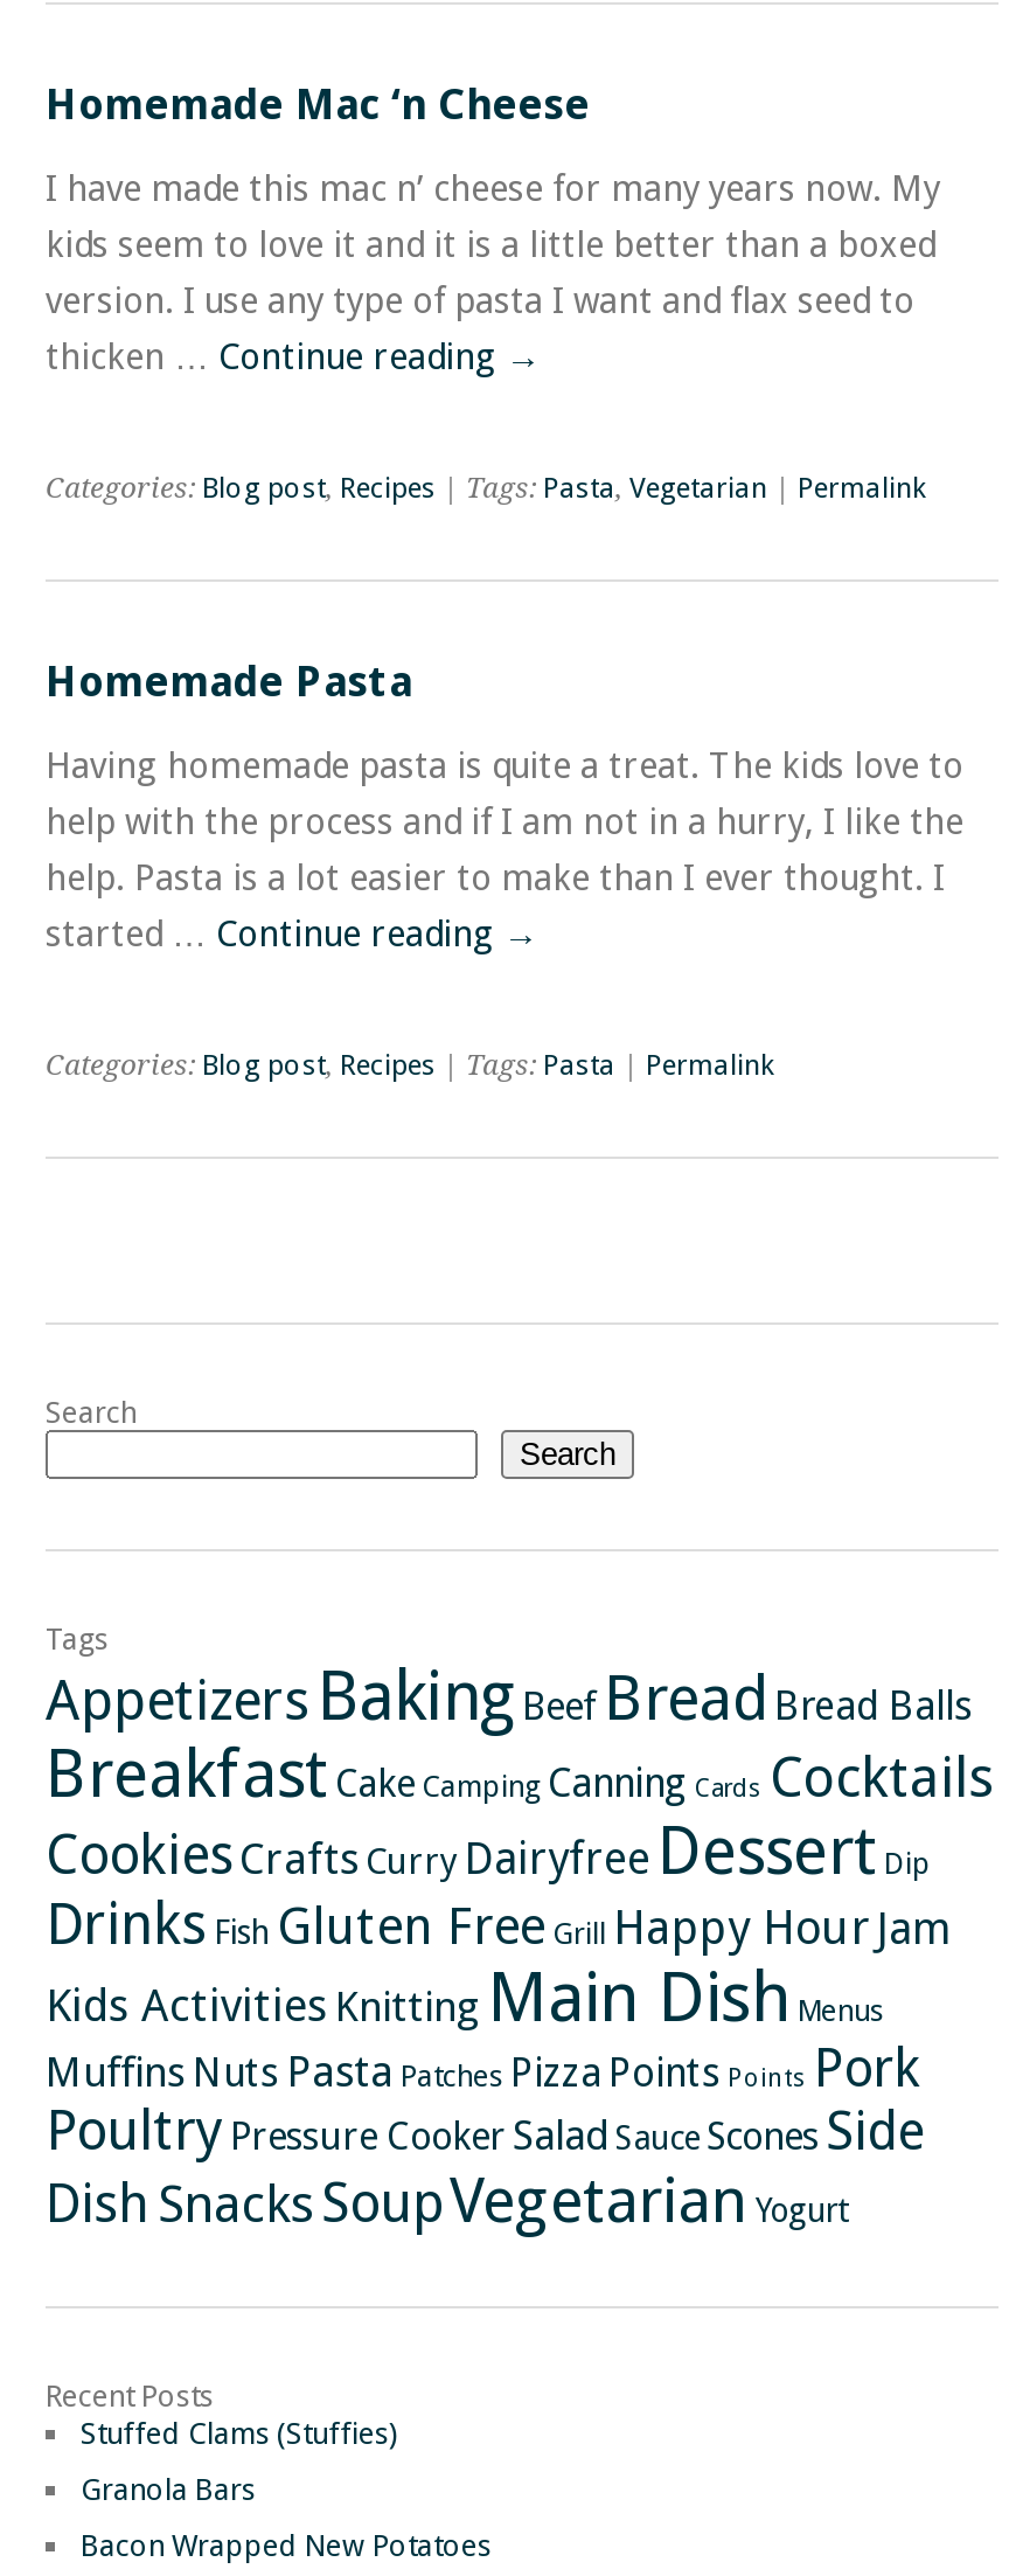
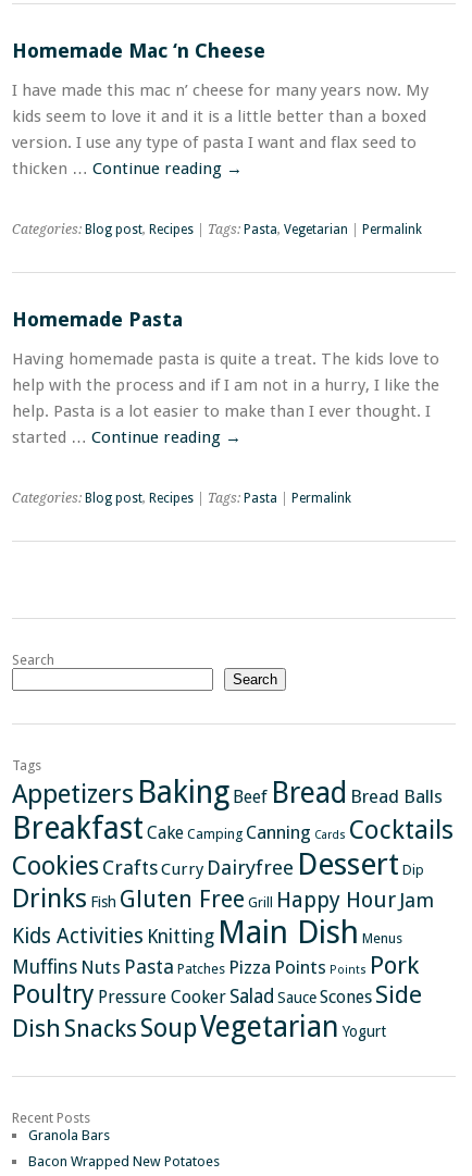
[81,2415,398,2450] Stuffed Clams (Stuffies) -> none

